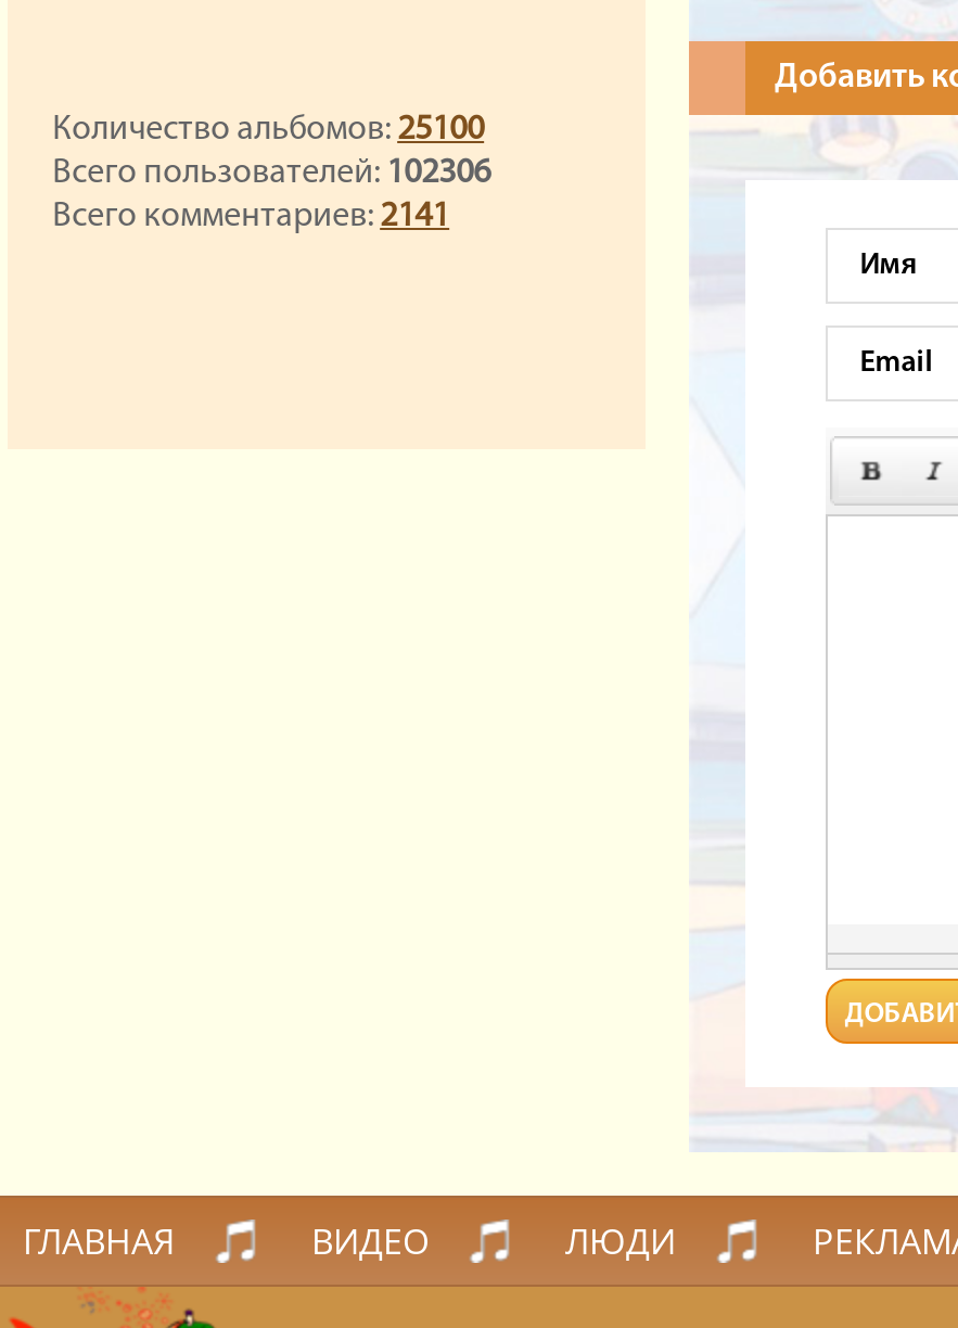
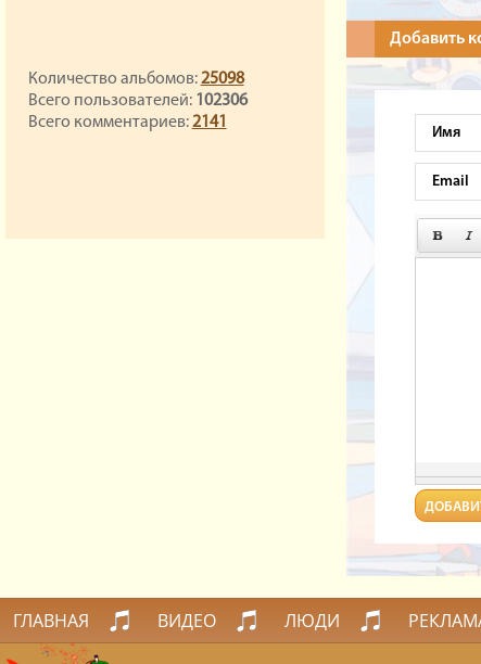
[52,113,484,148] Количество альбомов: 25100 -> [28,70,244,88] Количество альбомов: 25098

